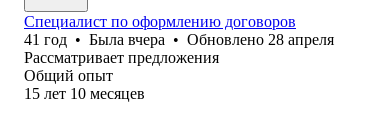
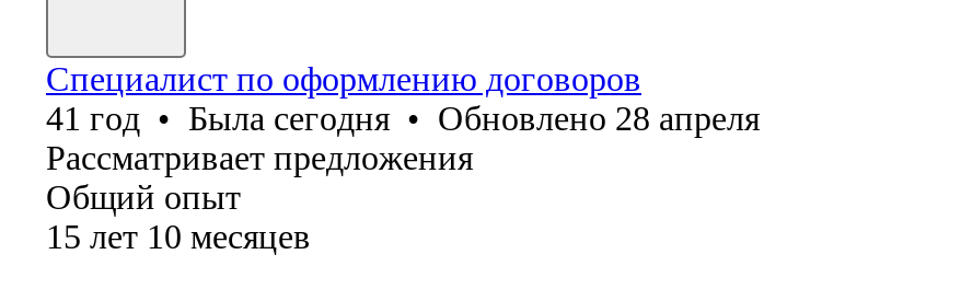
[24,31,334,48] 41 год • Была вчера • Обновлено 28 апреля -> [46,99,760,137] 41 год • Была сегодня • Обновлено 28 апреля

